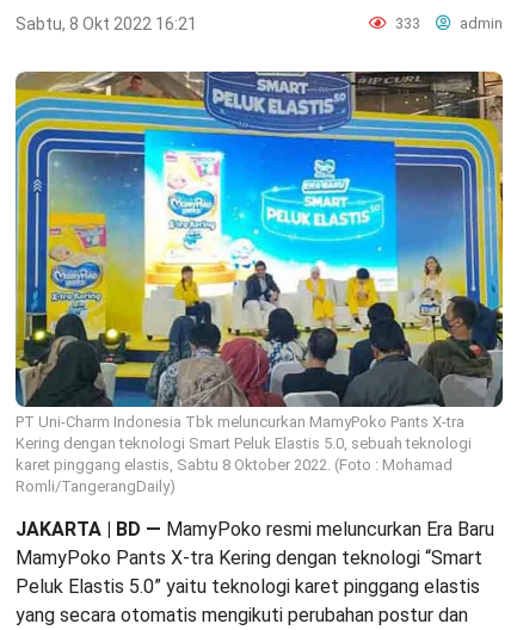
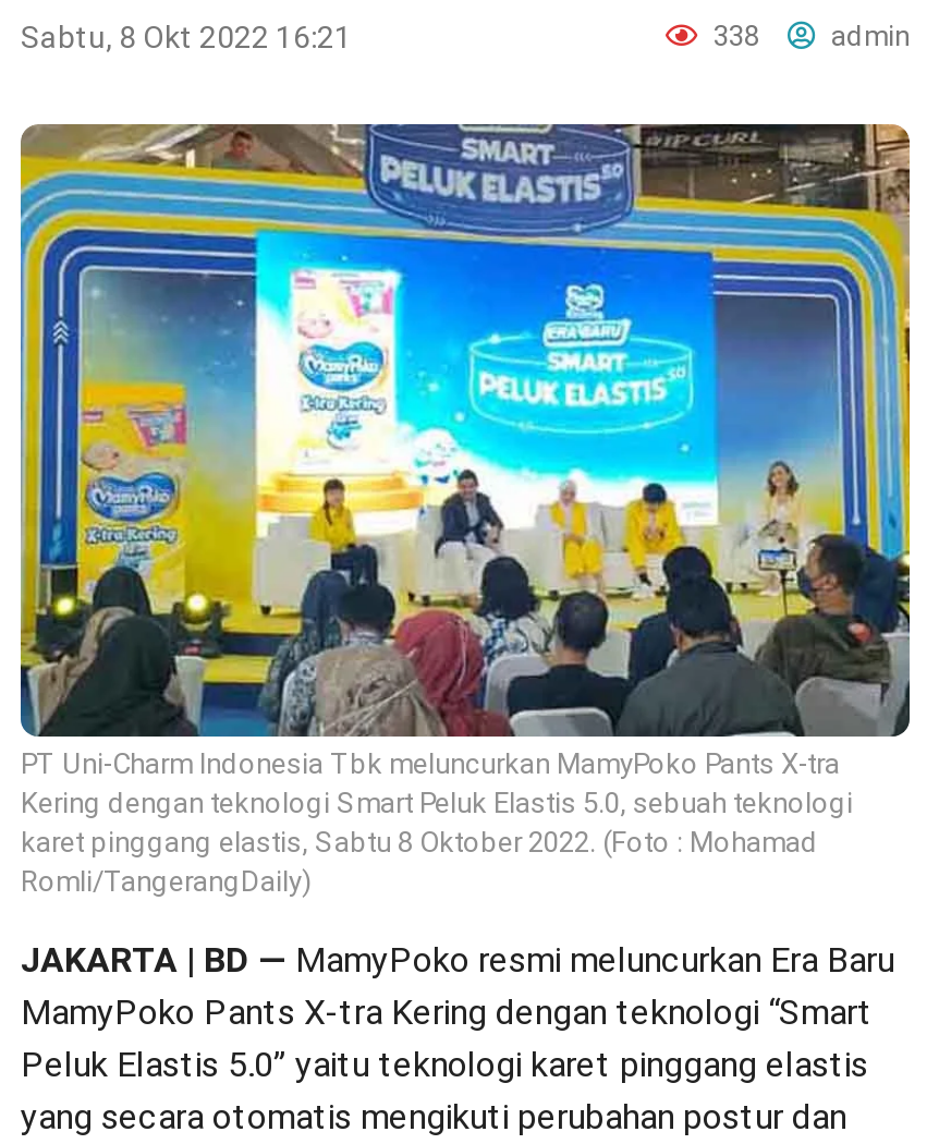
[392,14,503,32] 333 admin -> [707,20,910,52] 338 admin

